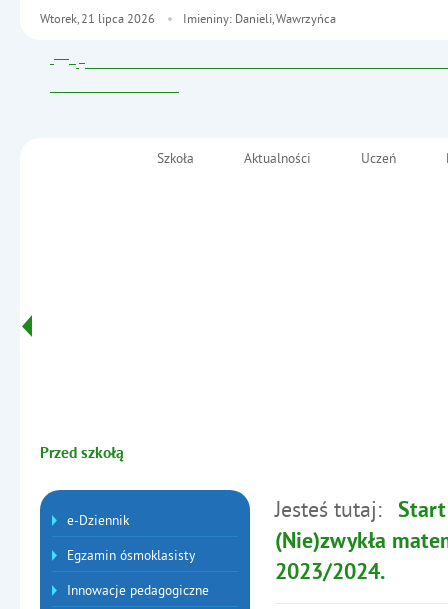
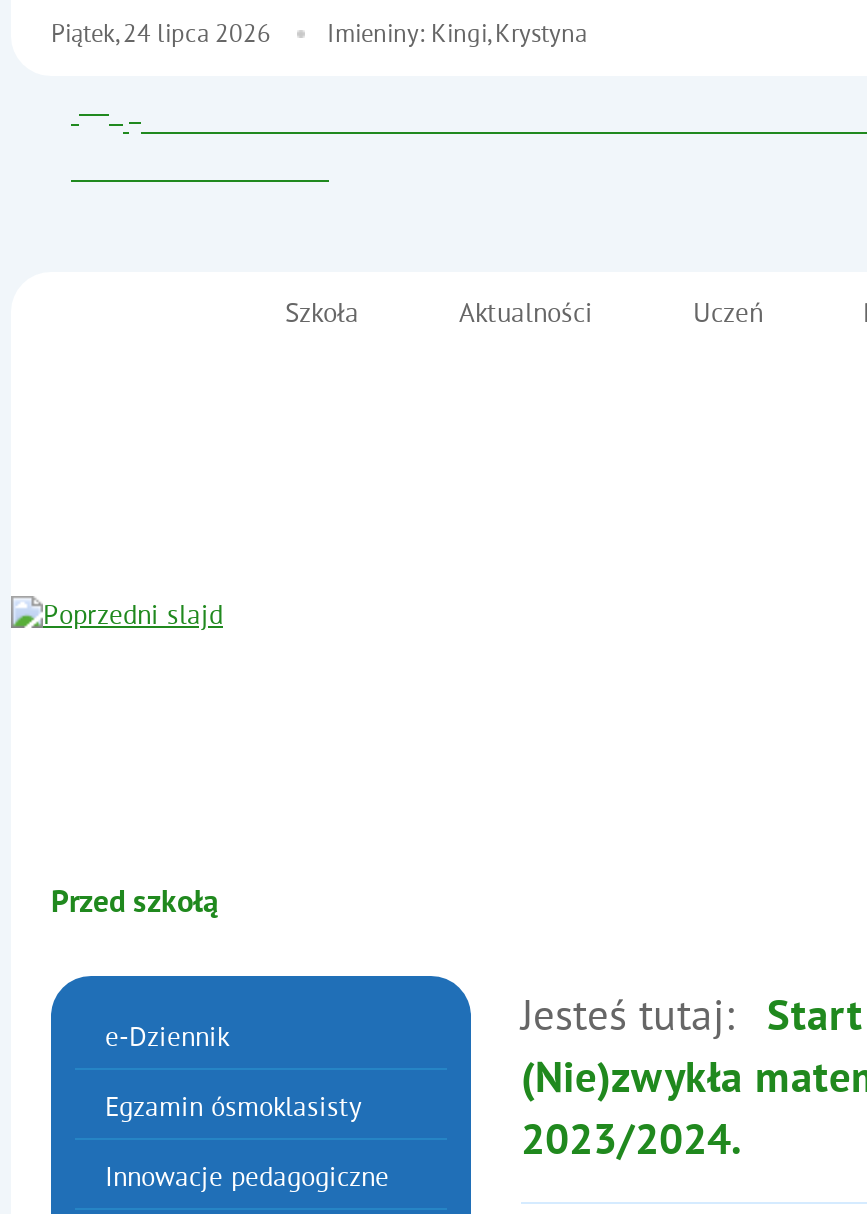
[40,11,158,26] Wtorek,21 lipca 2026 -> [51,18,277,48] Piątek,24 lipca 2026
[183,11,336,26] Imieniny: Danieli, Wawrzyńca -> [327,18,587,48] Imieniny: Kingi, Krystyna
none -> [9,596,225,666] [image]

